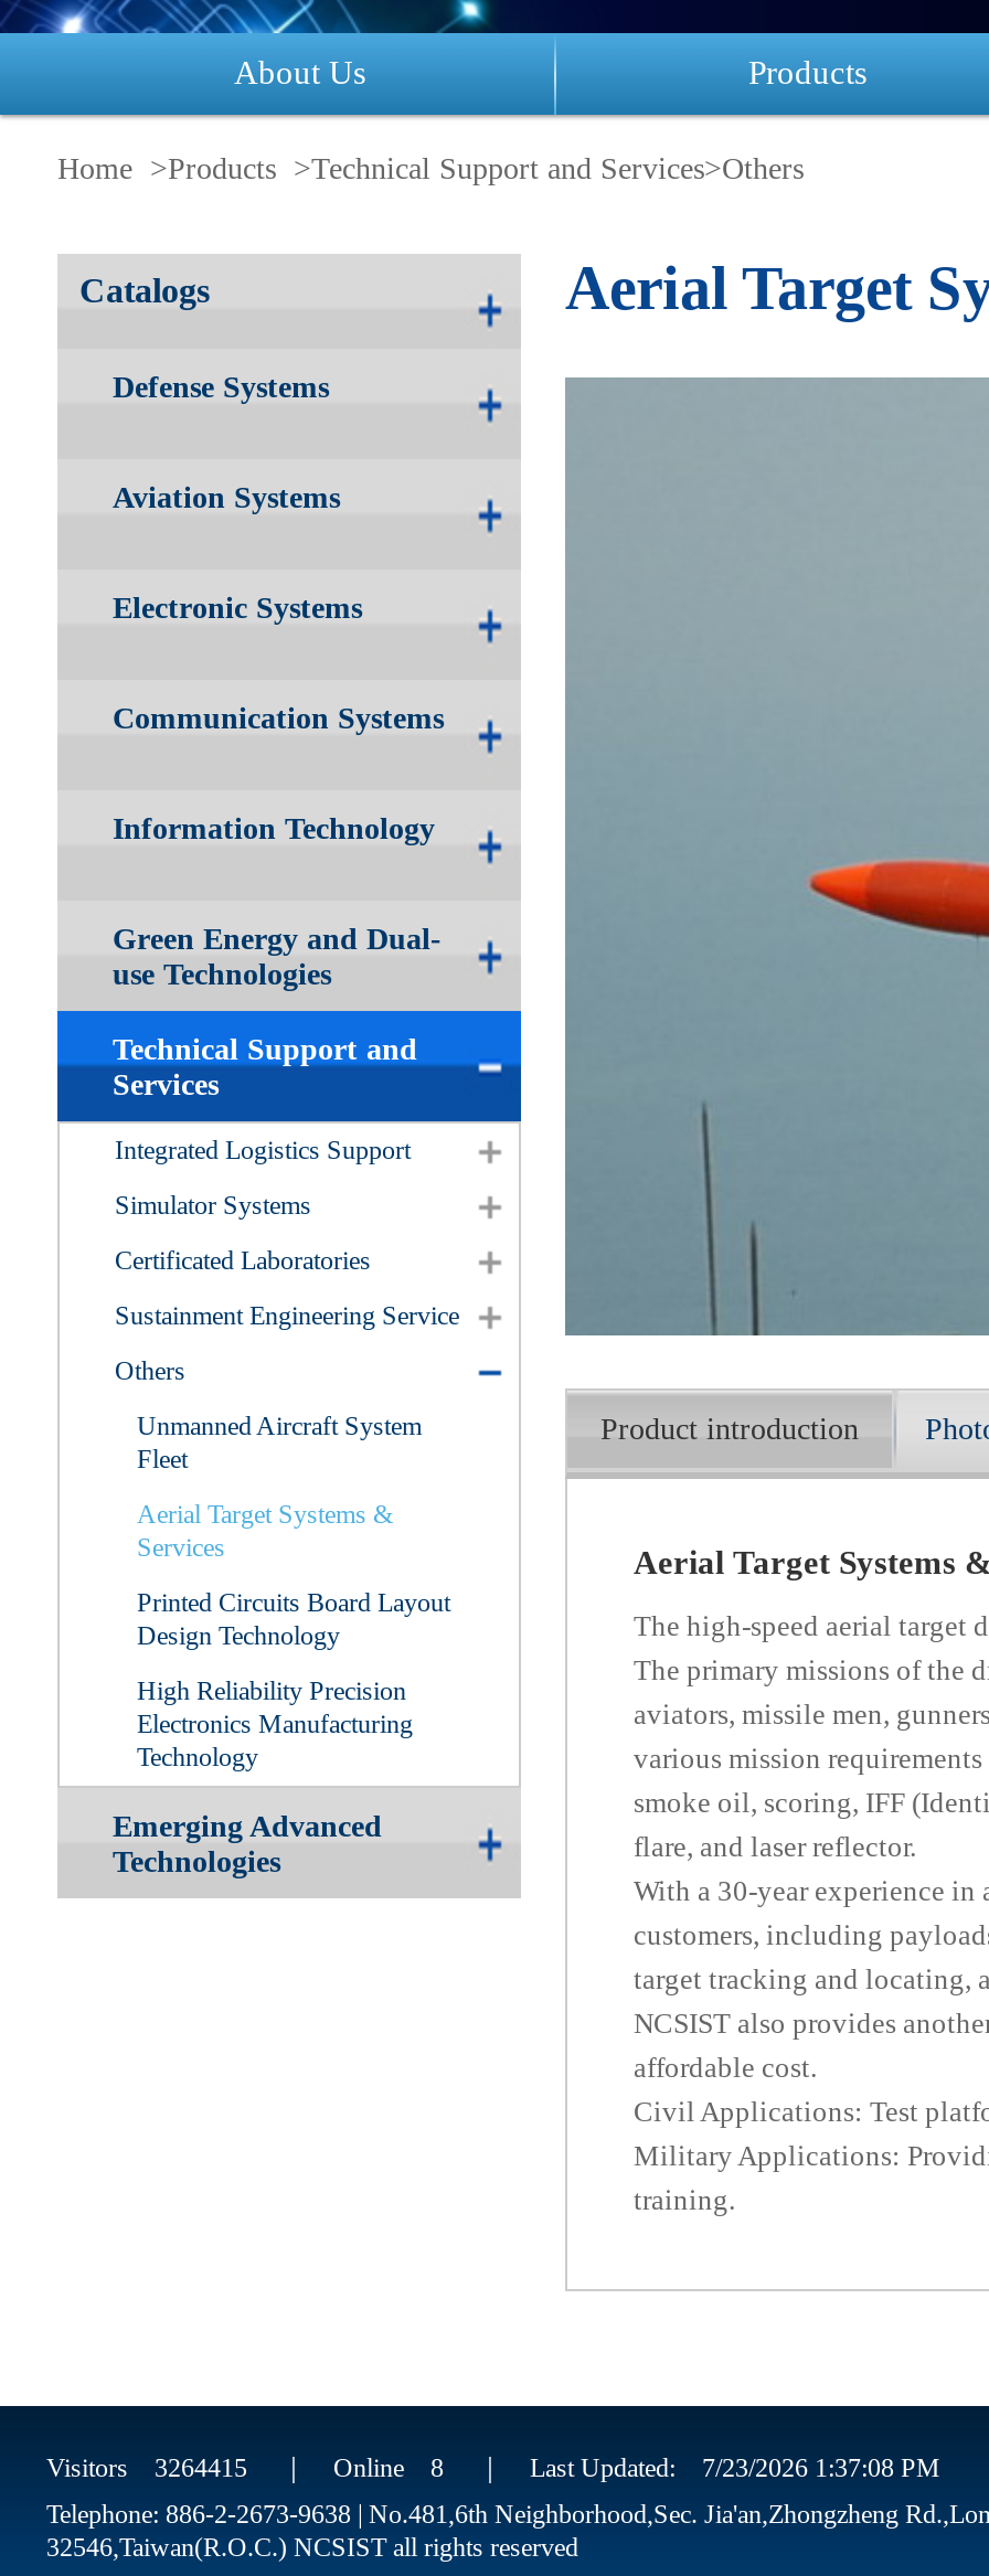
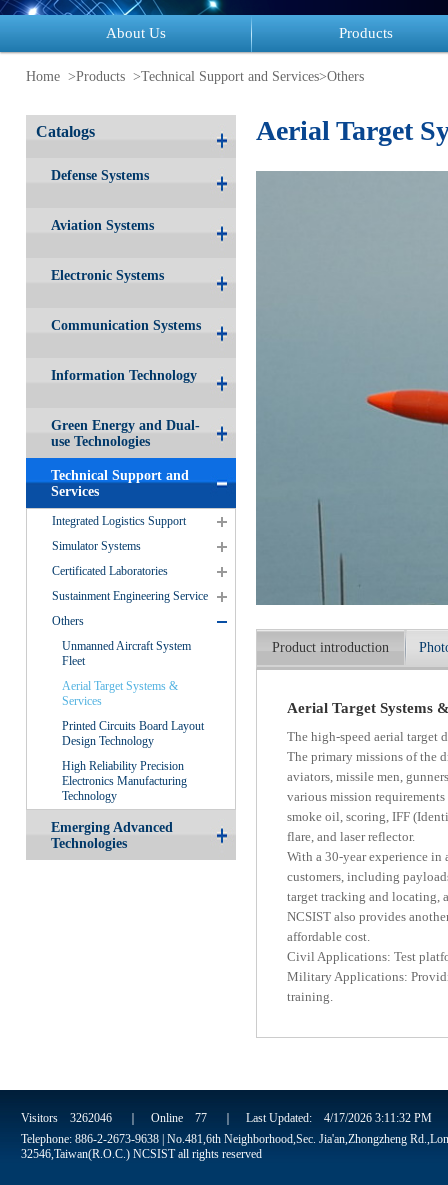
[46,2452,940,2482] Visitors 3264415｜ Online 8｜ Last Updated: 7/23/2026 1:37:08 PM -> [21,1111,432,1125] Visitors 3262046｜ Online 77｜ Last Updated: 4/17/2026 3:11:32 PM

